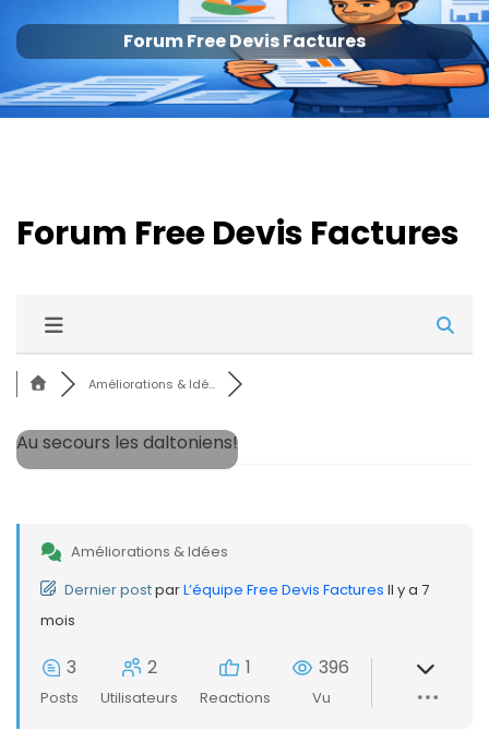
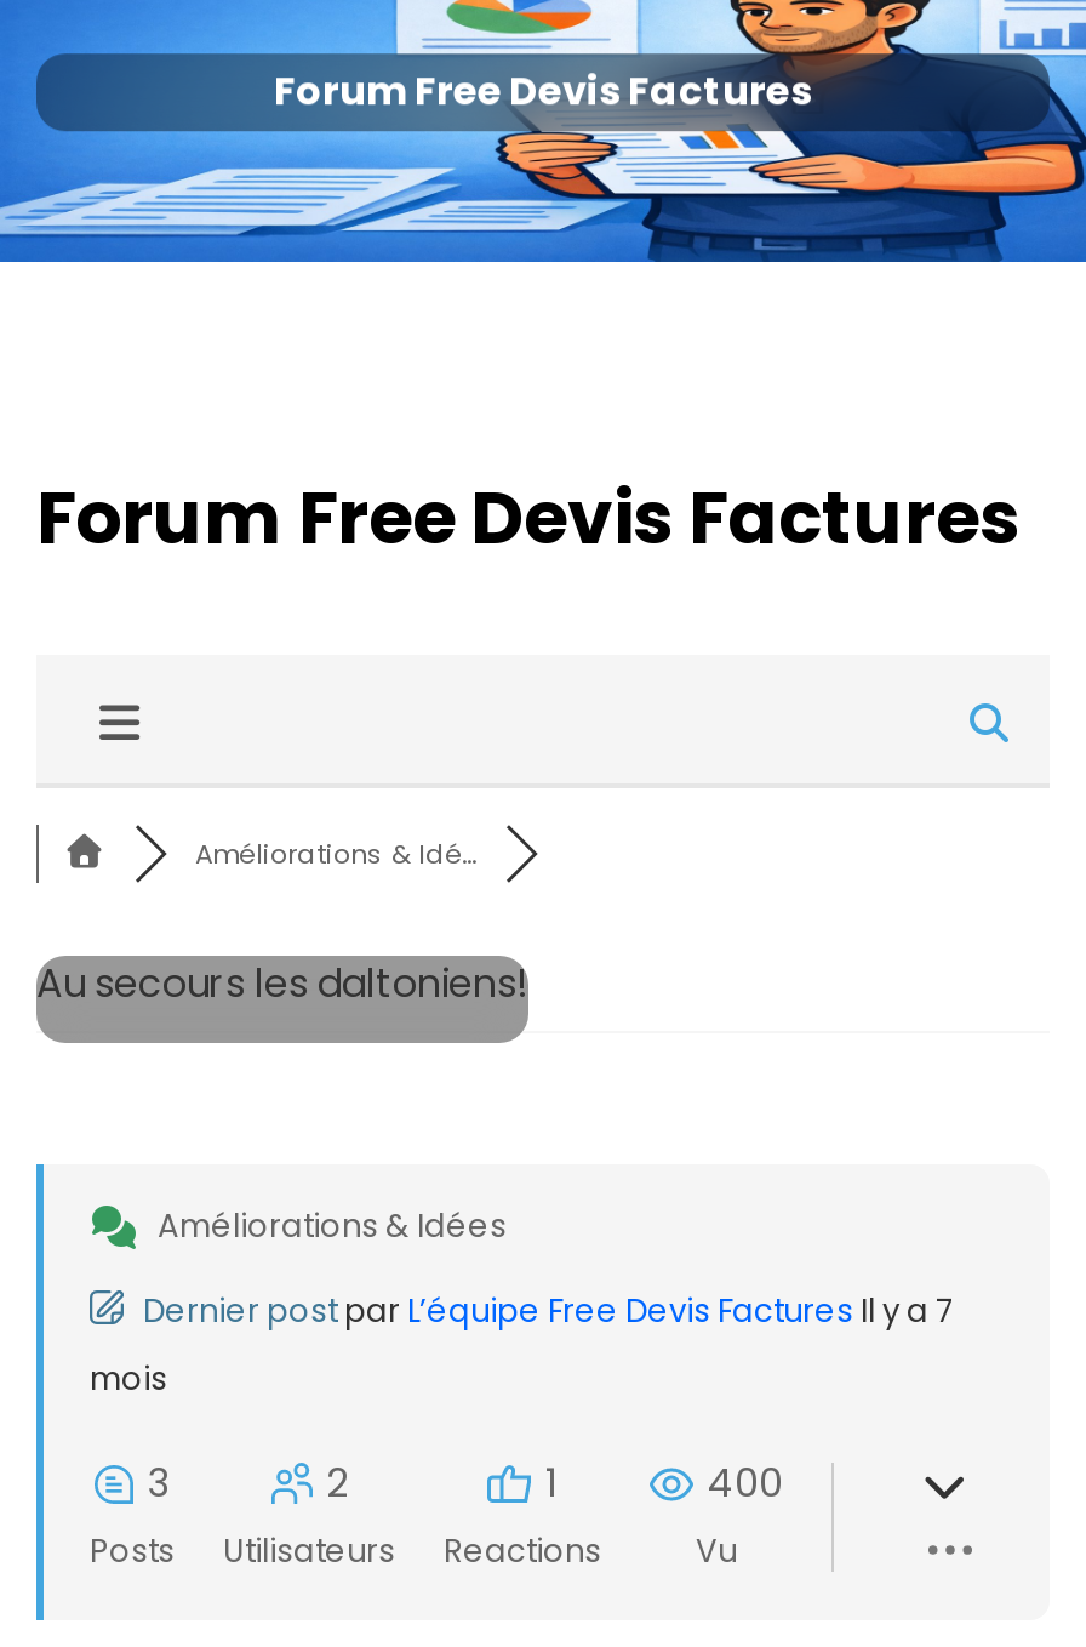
[319,654,349,679] 396 -> [708,1454,783,1510] 400

